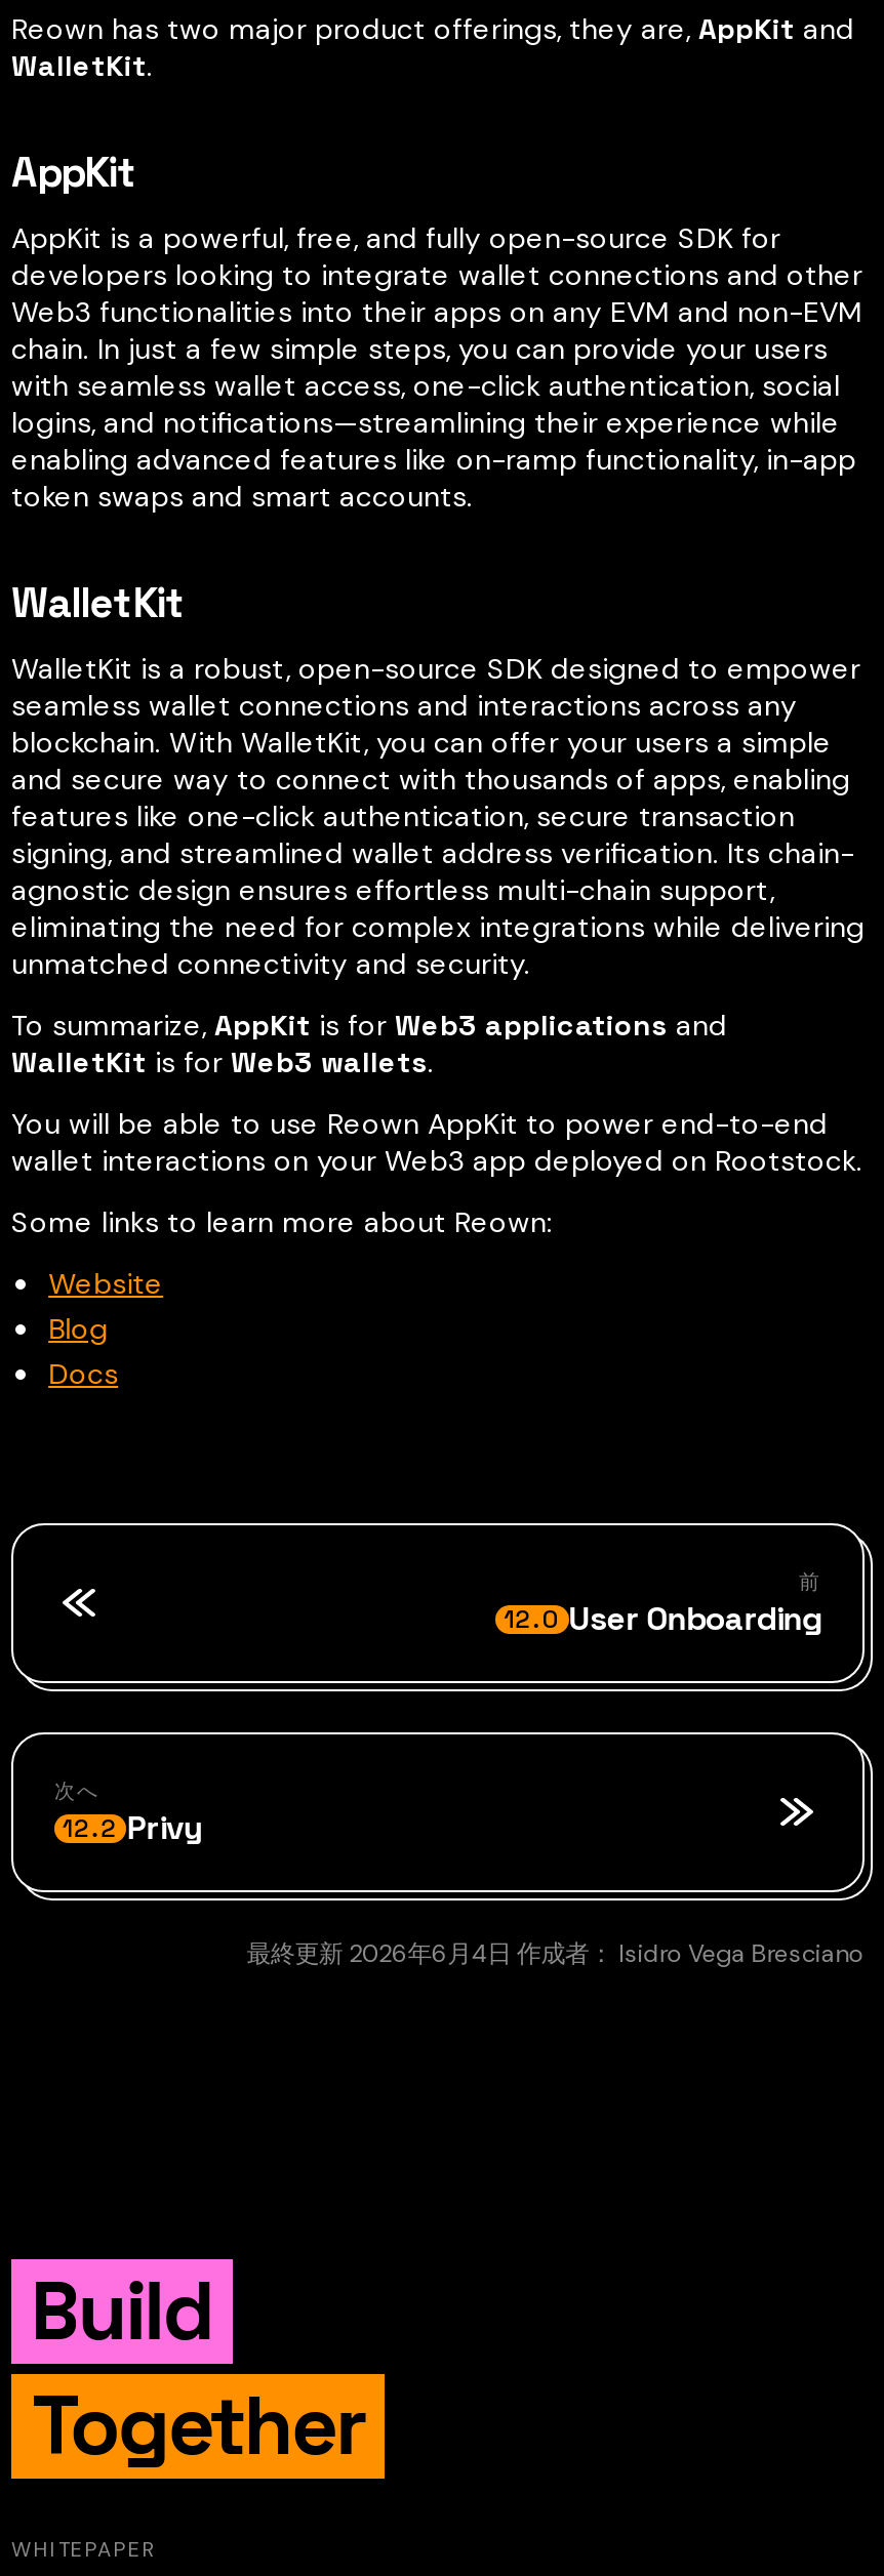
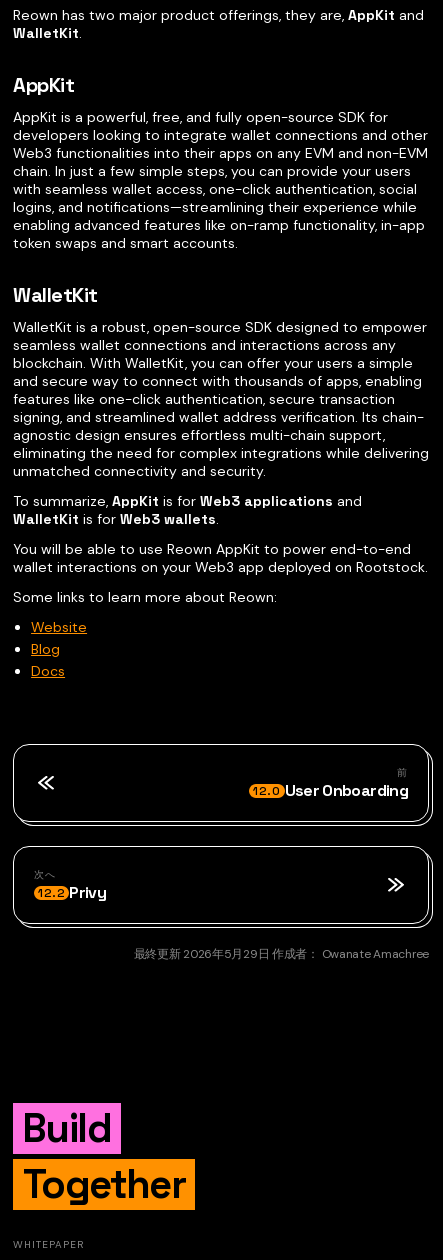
[247,1937,865,1970] 最終更新 2026年6月4日作成者：Isidro Vega Bresciano -> [134,946,429,962] 最終更新 2026年5月29日作成者：Owanate Amachree

